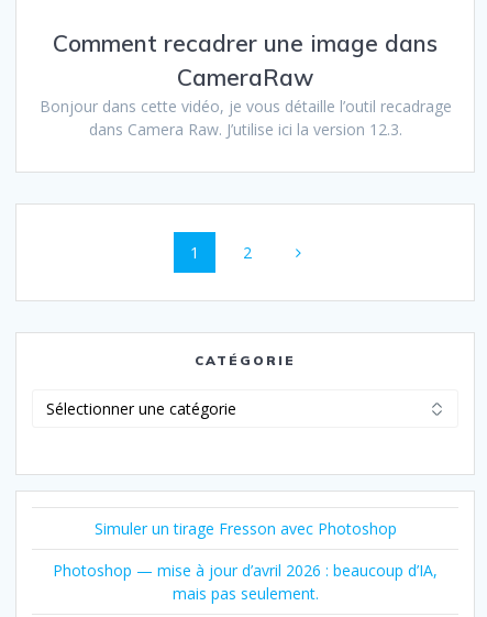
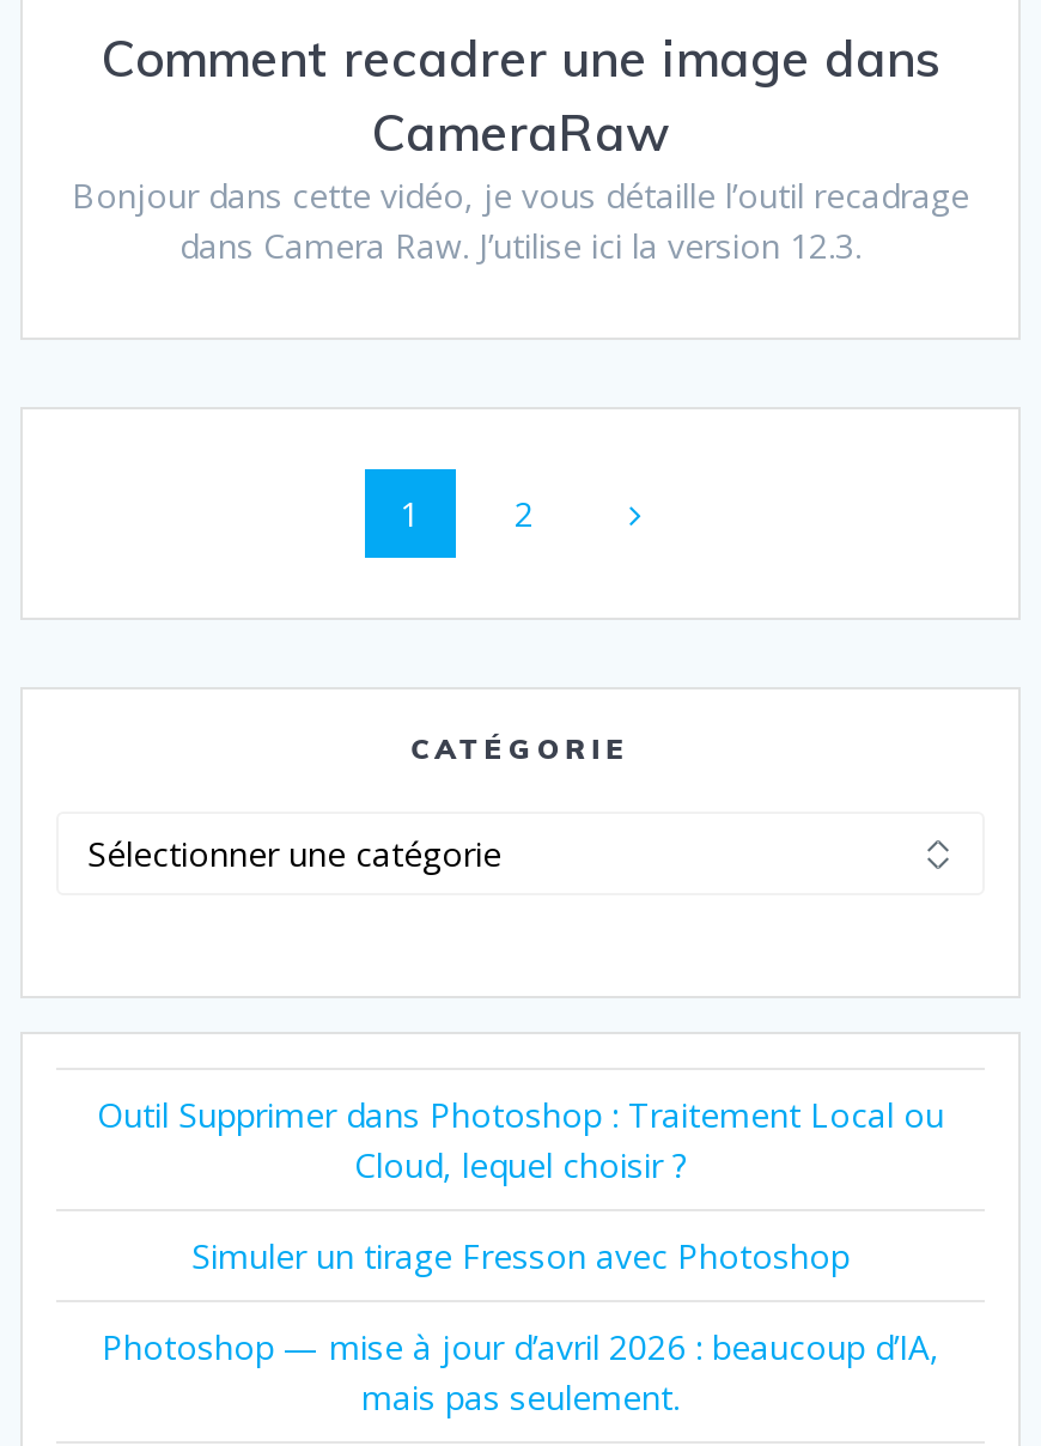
none -> [97,1090,944,1186] Outil Supprimer dans Photoshop : Traitement Local ou | Cloud, lequel choisir ?

